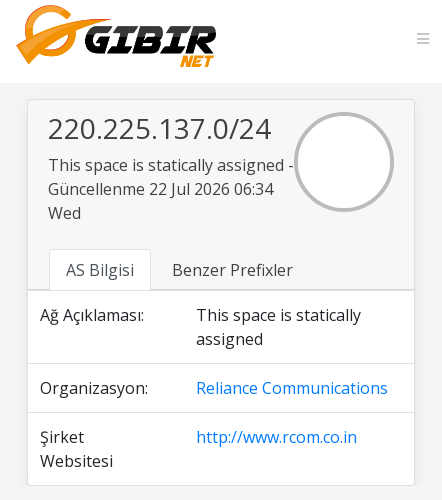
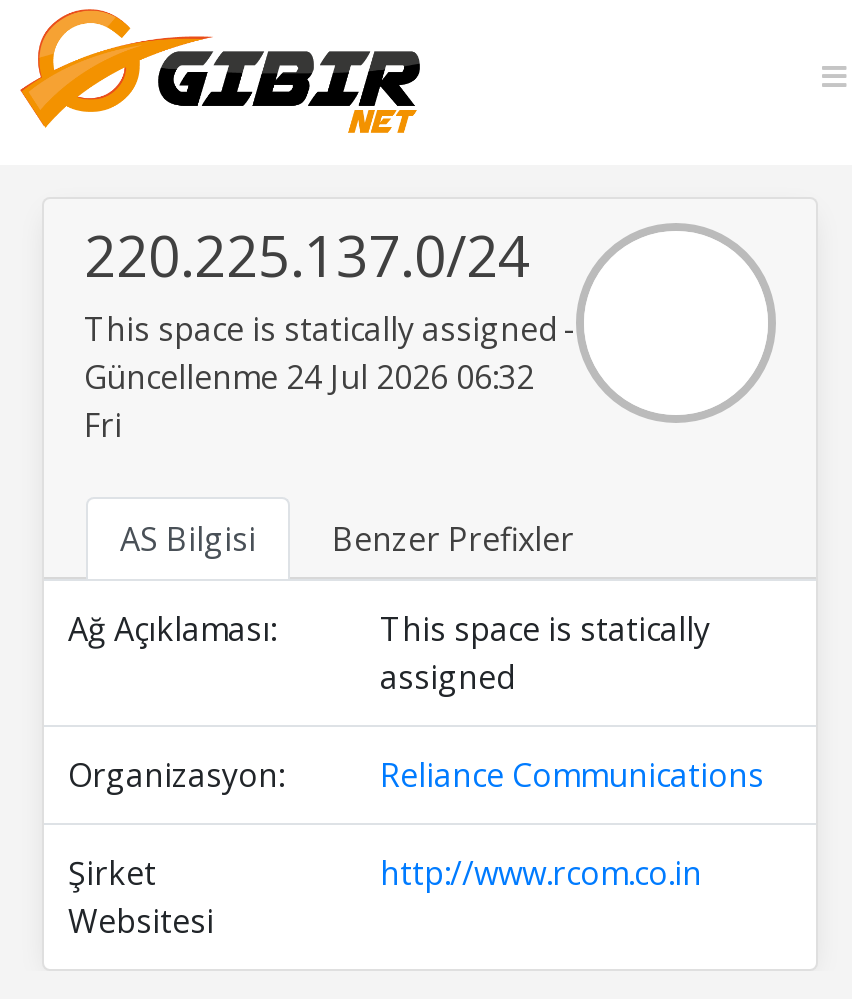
[48,178,273,224] Güncellenme 22 Jul 2026 06:34 | Wed -> [84,355,534,447] Güncellenme 24 Jul 2026 06:32 | Fri

